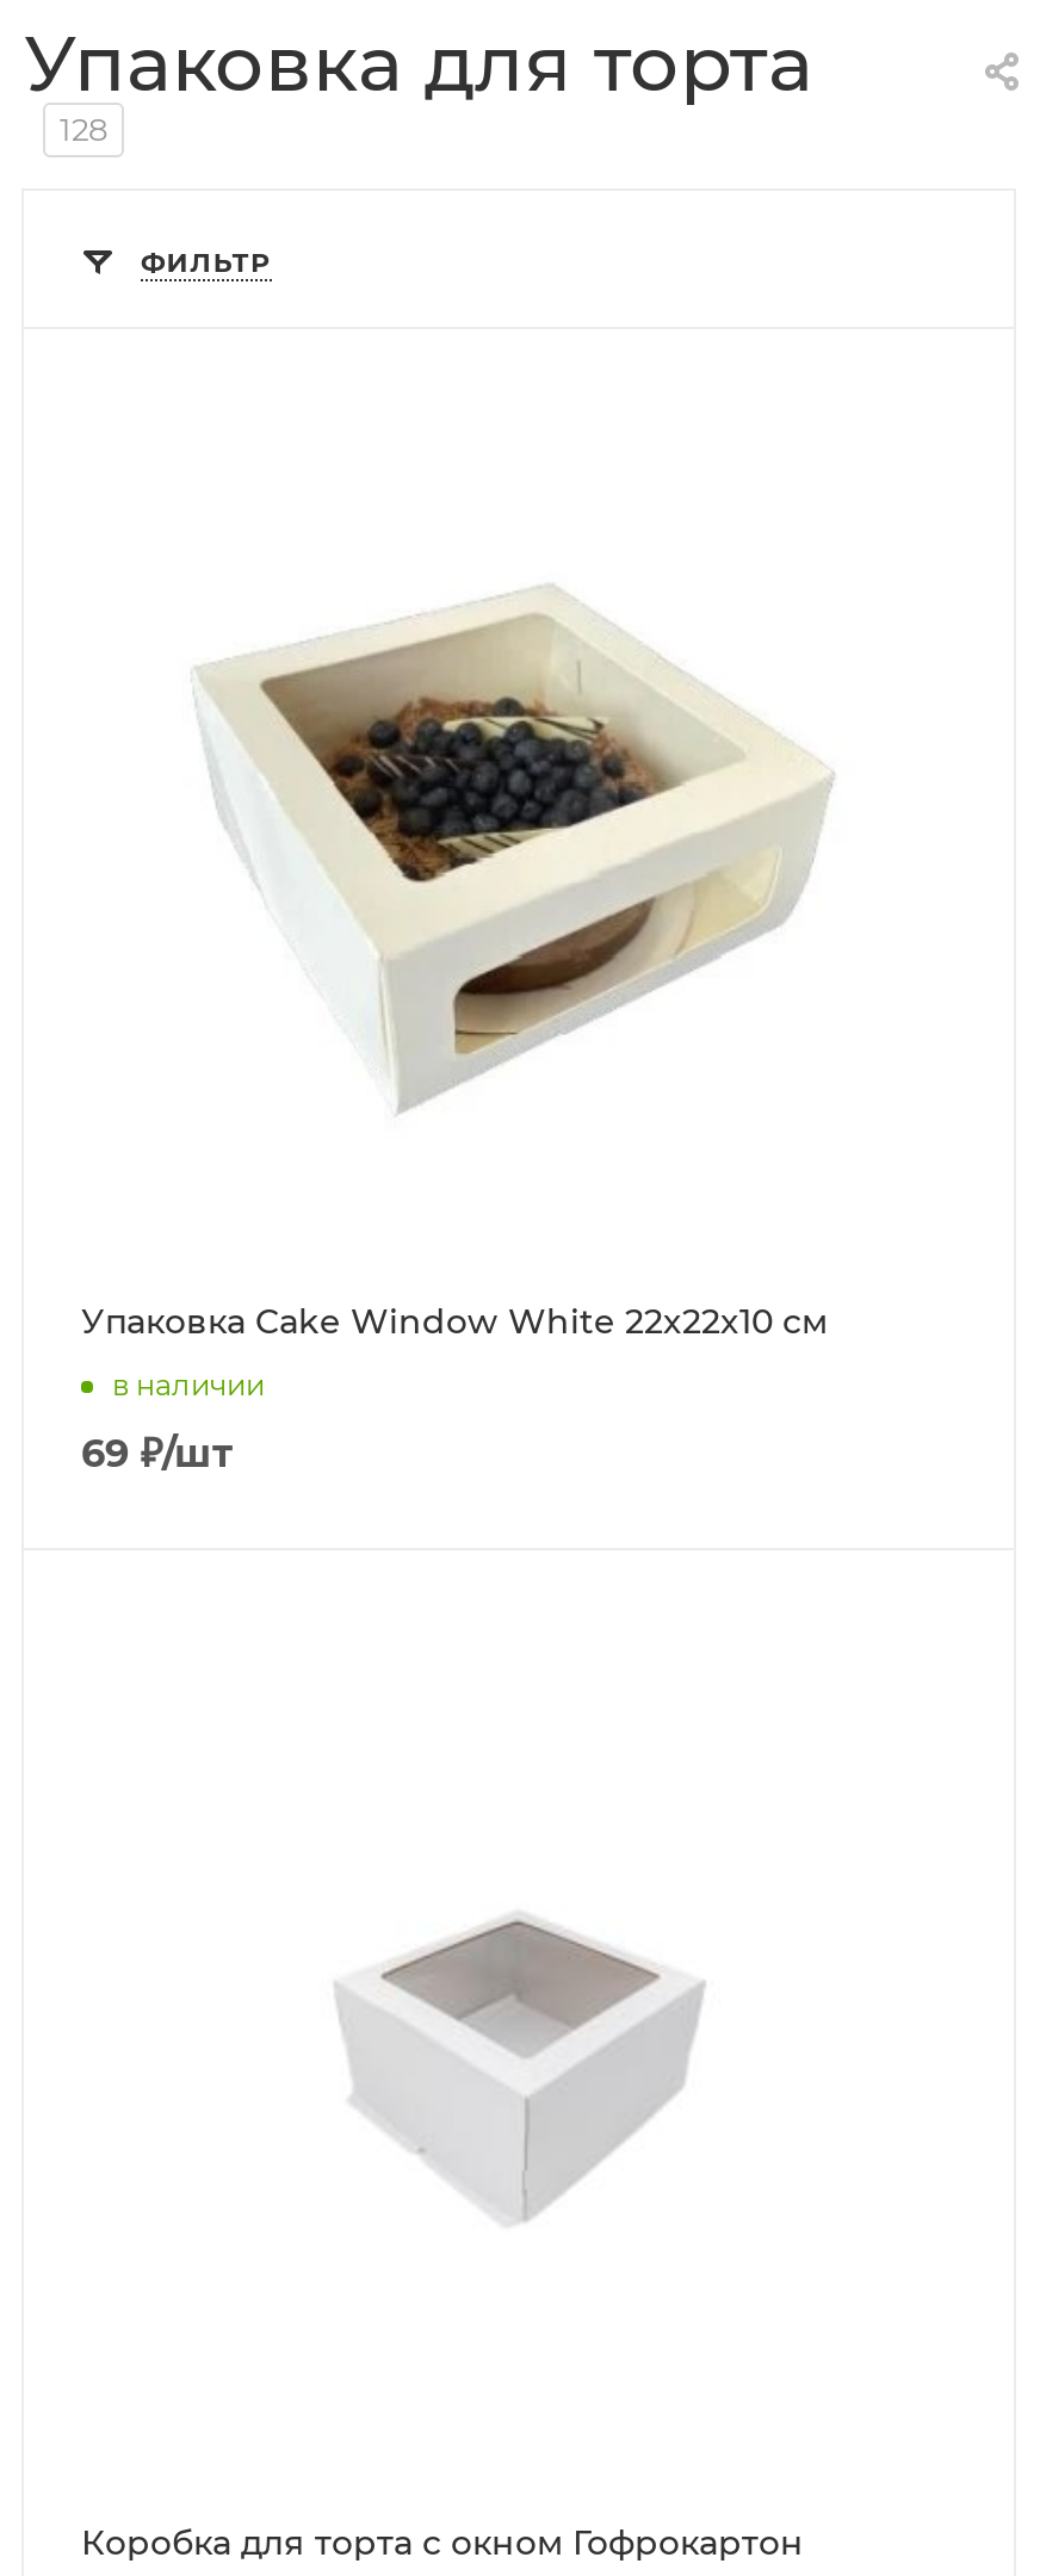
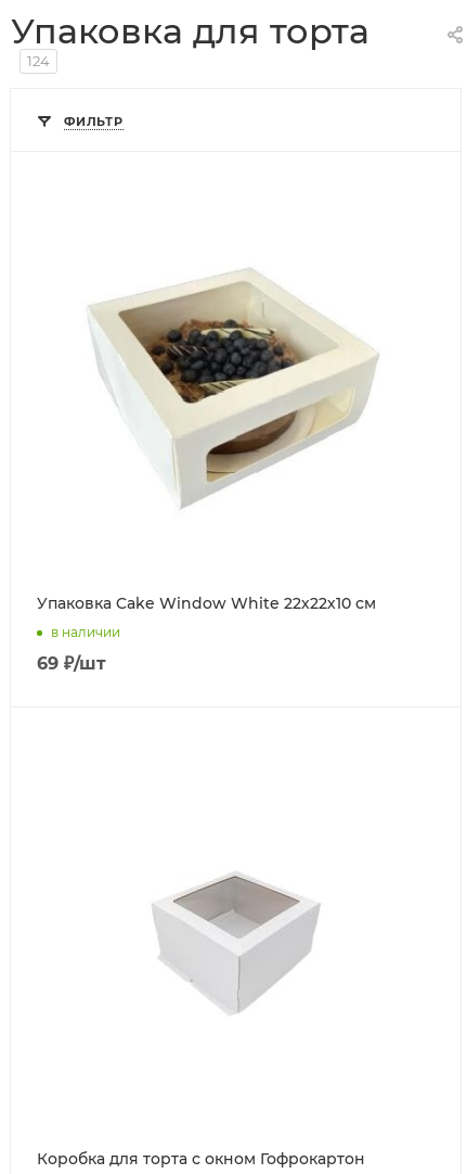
[60,110,107,148] 128 -> [27,52,50,69] 124

